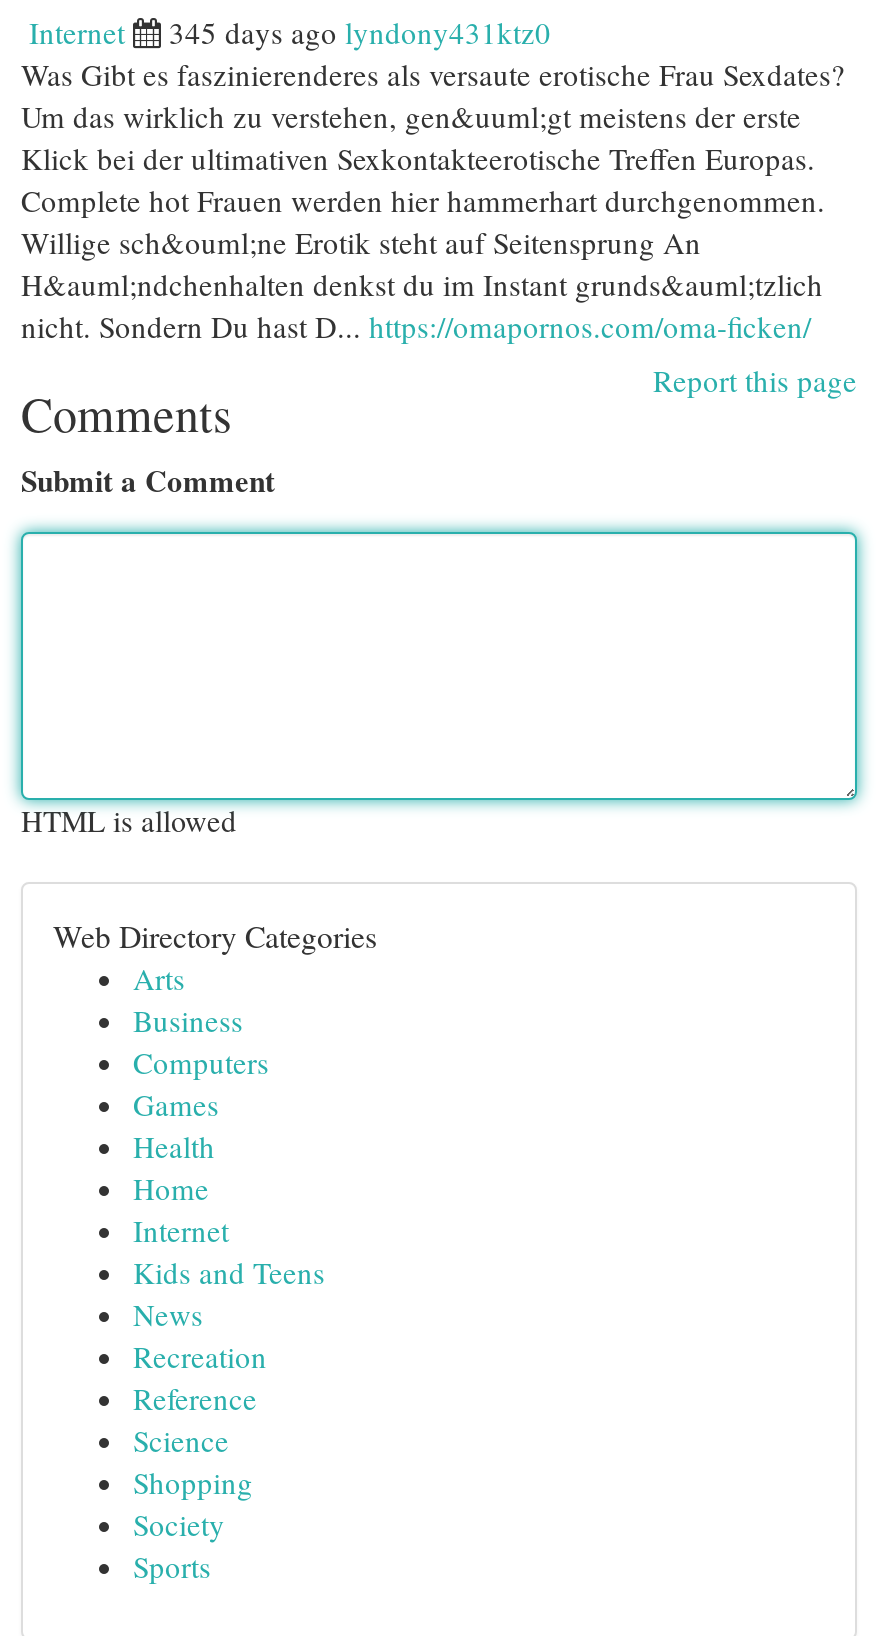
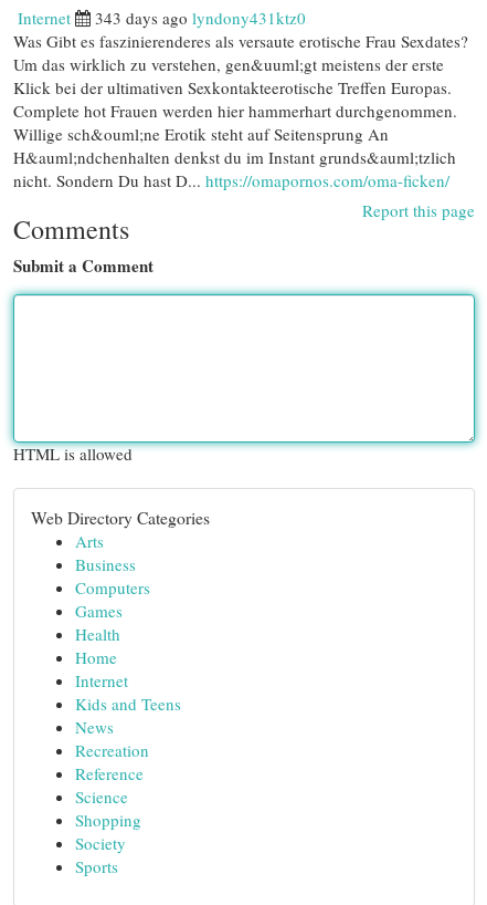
[169,12,551,52] 345 days ago lyndony431ktz0 -> [95,7,306,29] 343 days ago lyndony431ktz0

